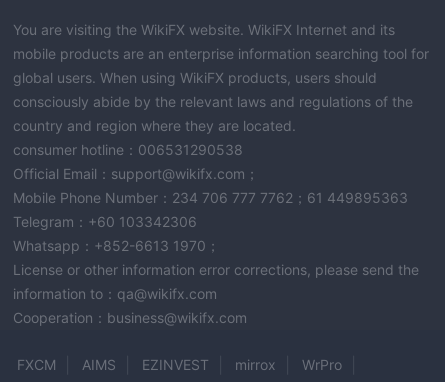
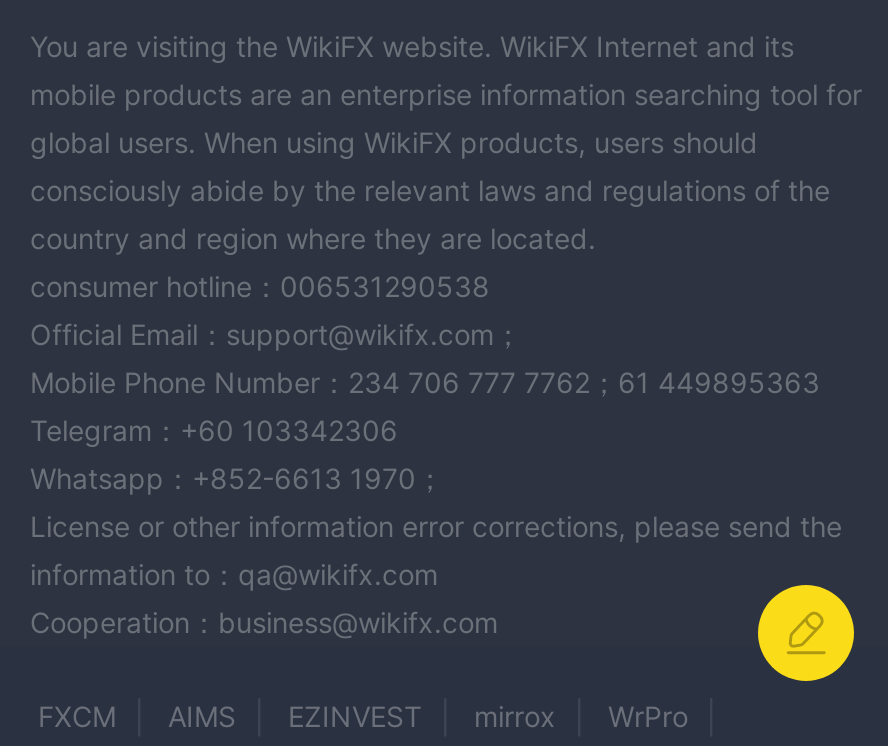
none -> [756,583,856,683] [image]

